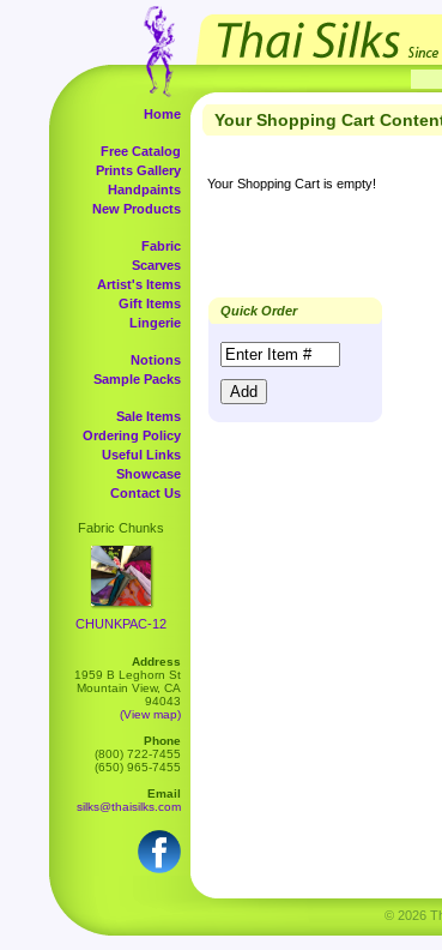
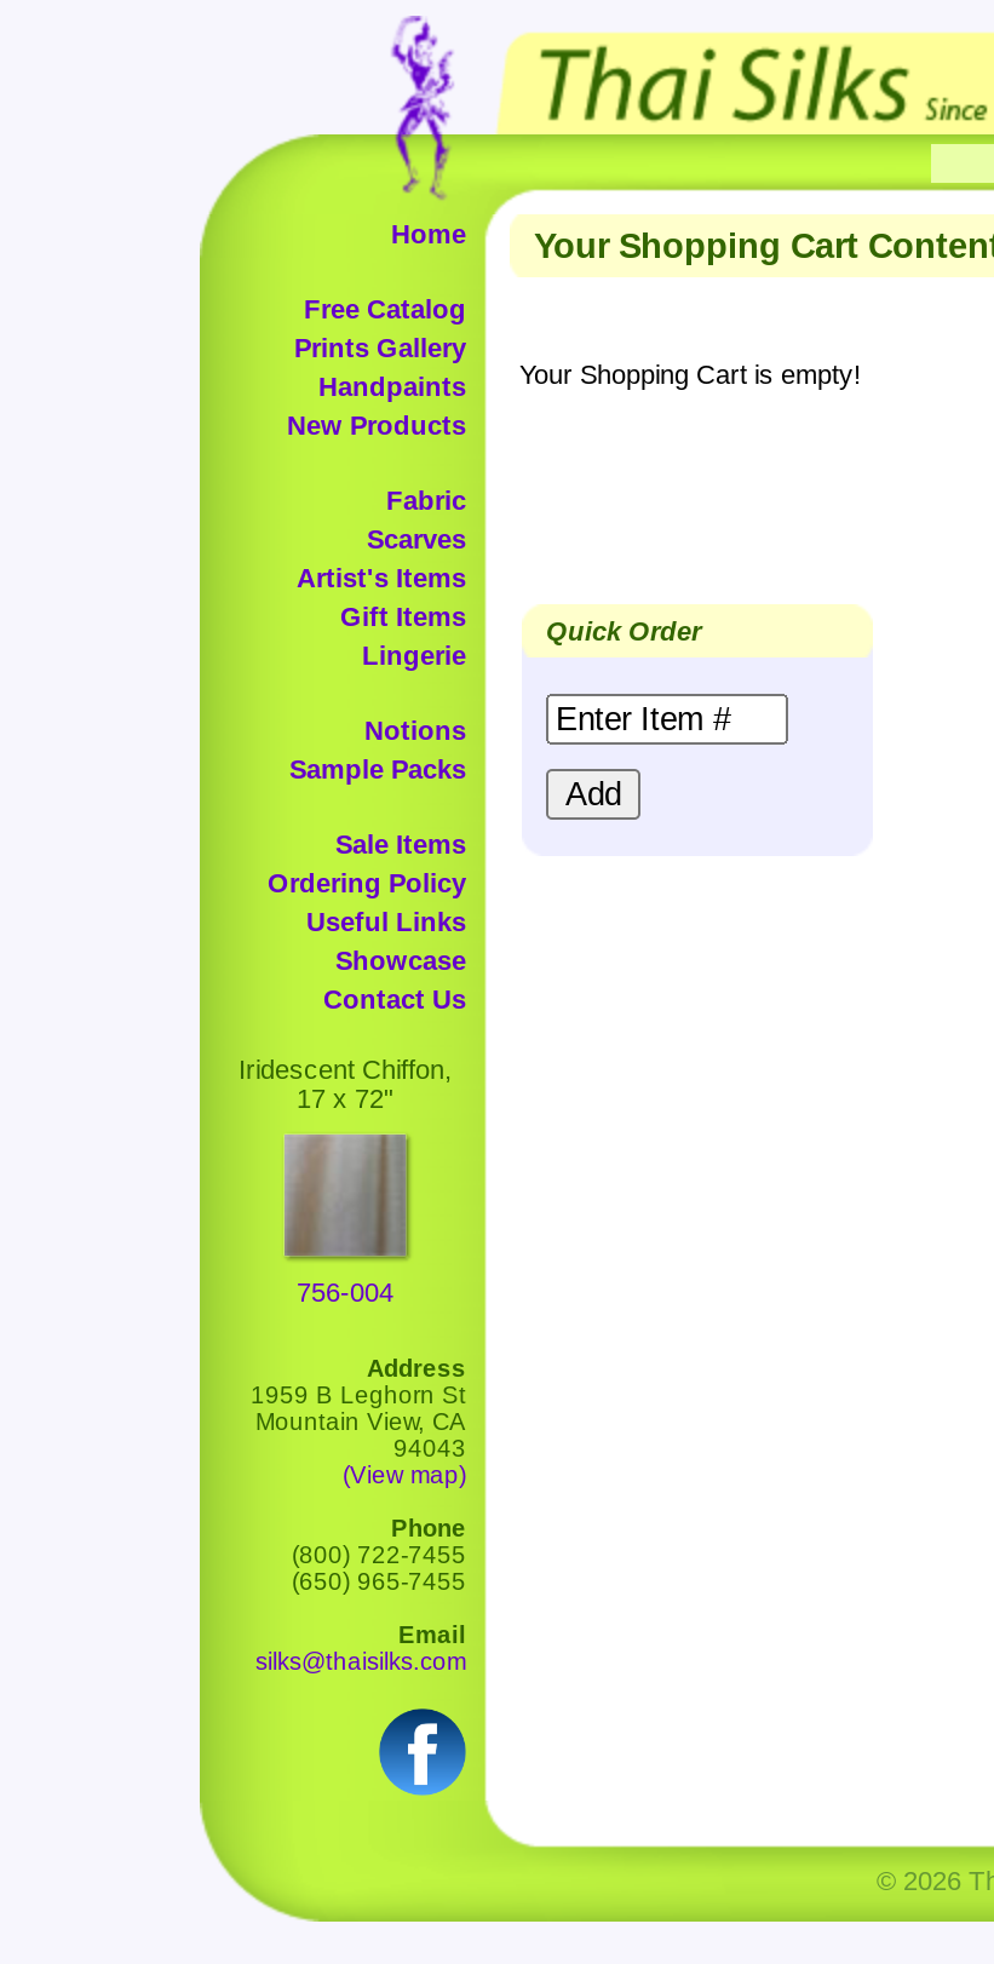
[78,521,164,535] Fabric Chunks -> [239,1055,452,1113] Iridescent Chiffon, | 17 x 72"
[75,559,166,631] [image] | CHUNKPAC-12 -> [282,1132,408,1307] [image] | 756-004

